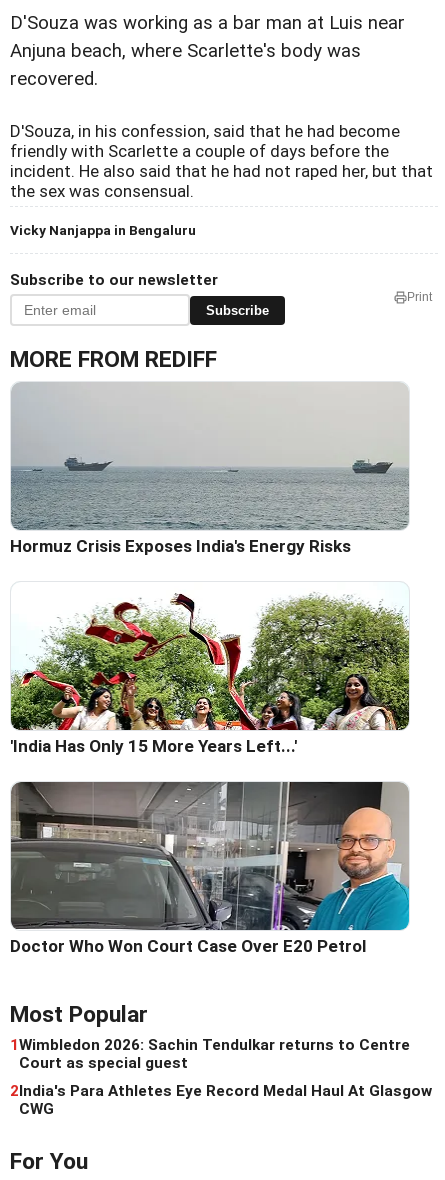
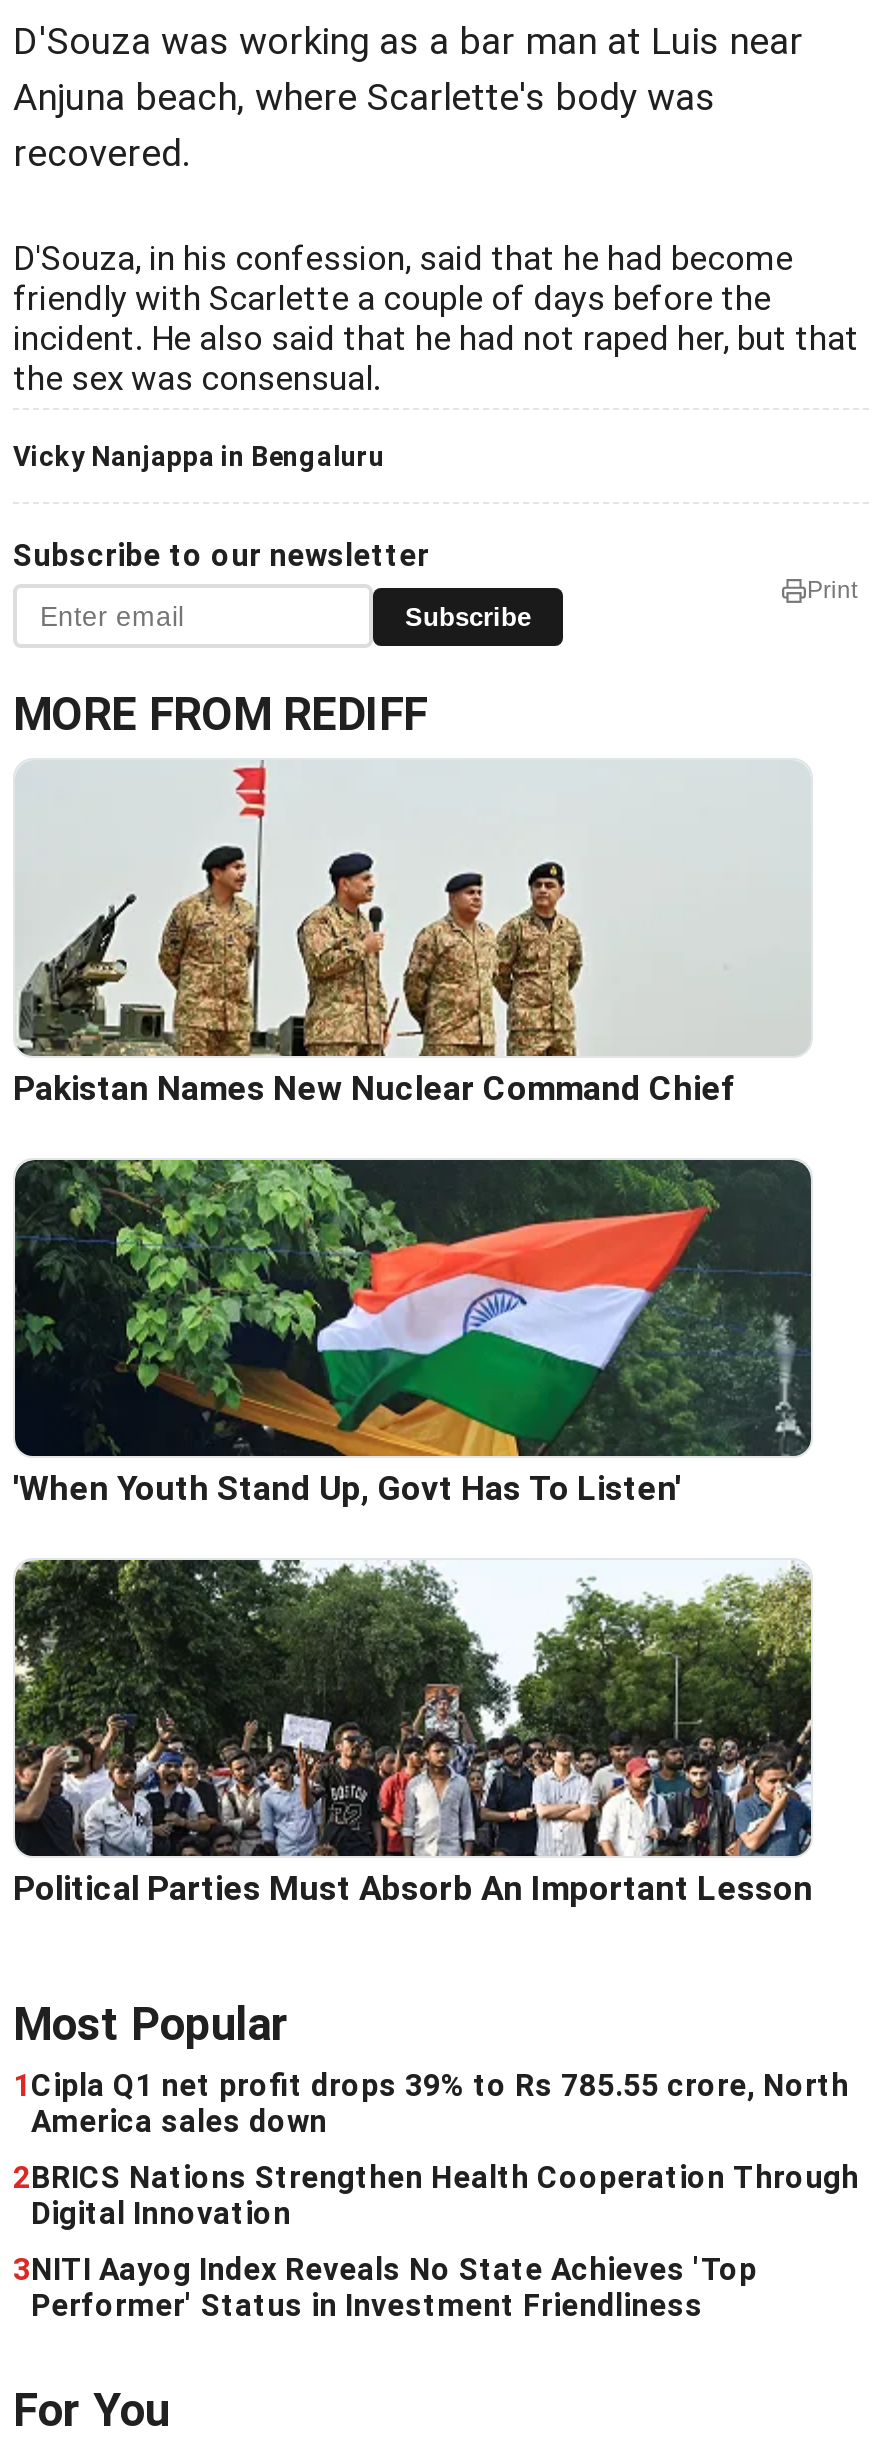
[10,386,409,556] [image] | Hormuz Crisis Exposes India's Energy Risks -> [13,764,809,1109] [image] | Pakistan Names New Nuclear Command Chief
[10,582,410,756] [image] | 'India Has Only 15 More Years Left...' -> [13,1158,813,1509] [image] | 'When Youth Stand Up, Govt Has To Listen'
[10,781,410,956] [image] | Doctor Who Won Court Case Over E20 Petrol -> [13,1558,813,1909] [image] | Political Parties Must Absorb An Important Lesson
[10,1036,432,1118] 1Wimbledon 2026: Sachin Tendulkar returns to Centre | Court as special guest | 2India's Para Athletes Eye Record Medal Haul At Glasgow | CWG -> [13,2069,859,2325] 1 Cipla Q1 net profit drops 39% to Rs 785.55 crore, North | America sales down | 2BRICS Nations Strengthen Health Cooperation Through | Digital Innovation | 3NITI Aayog Index Reveals No State Achieves 'Top | Performer' Status in Investment Friendliness

